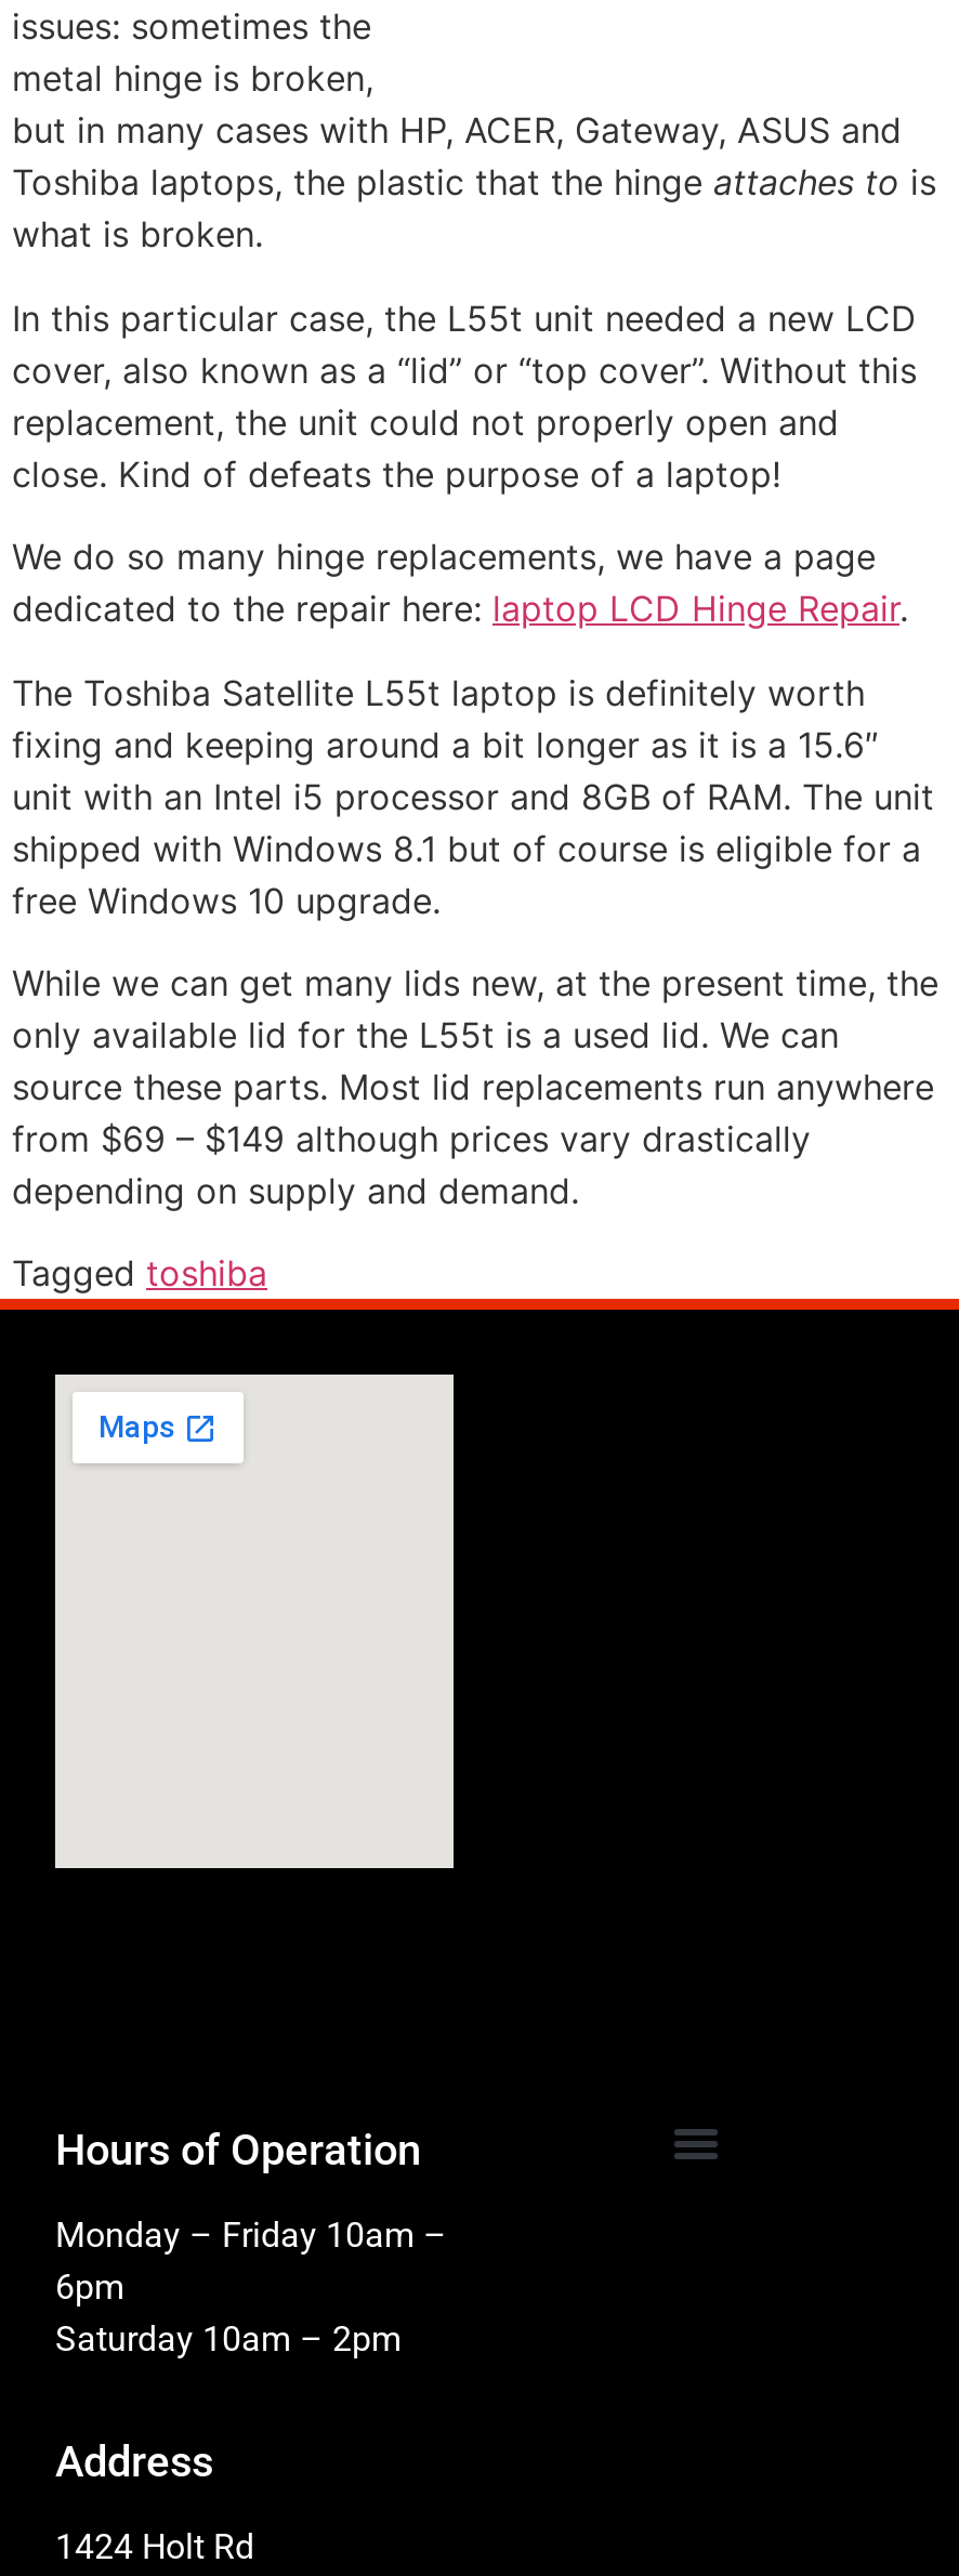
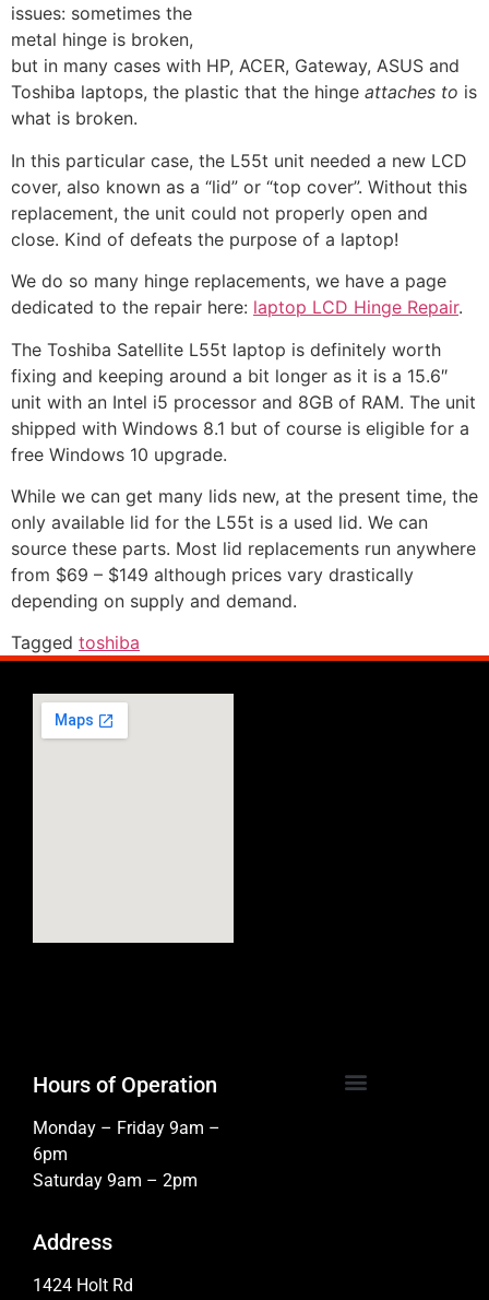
[55,2215,447,2256] Monday – Friday 10am – -> [33,1118,220,1139] Monday – Friday 9am –
[55,2319,402,2360] Saturday 10am – 2pm -> [33,1170,198,1191] Saturday 9am – 2pm

